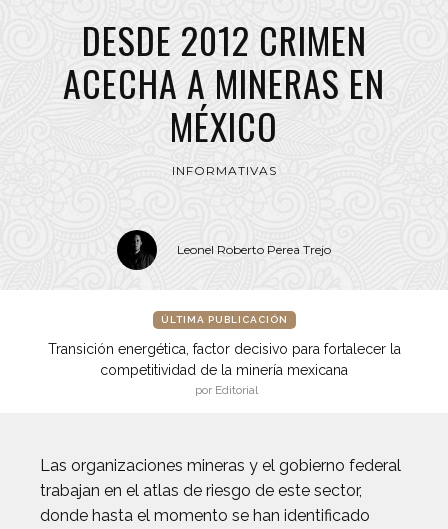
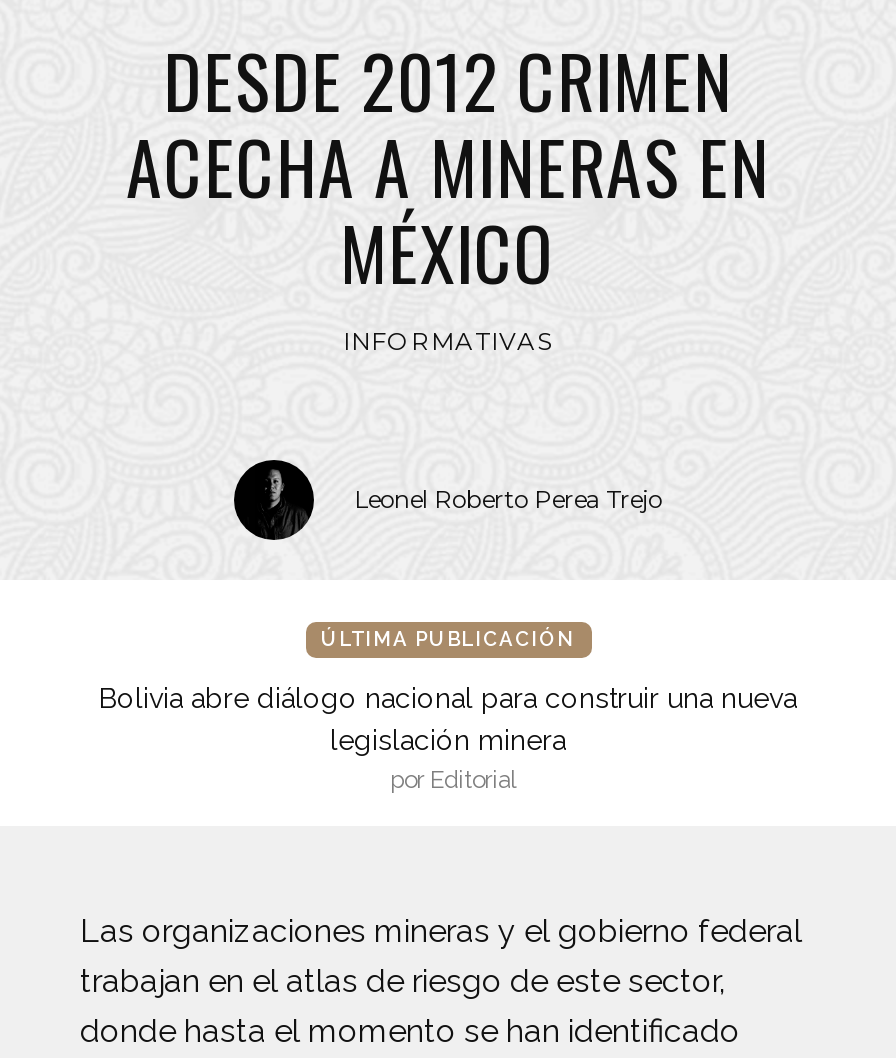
[47,341,400,378] Transición energética, factor decisivo para fortalecer la | competitividad de la minería mexicana -> [99,682,797,756] Bolivia abre diálogo nacional para construir una nueva | legislación minera

